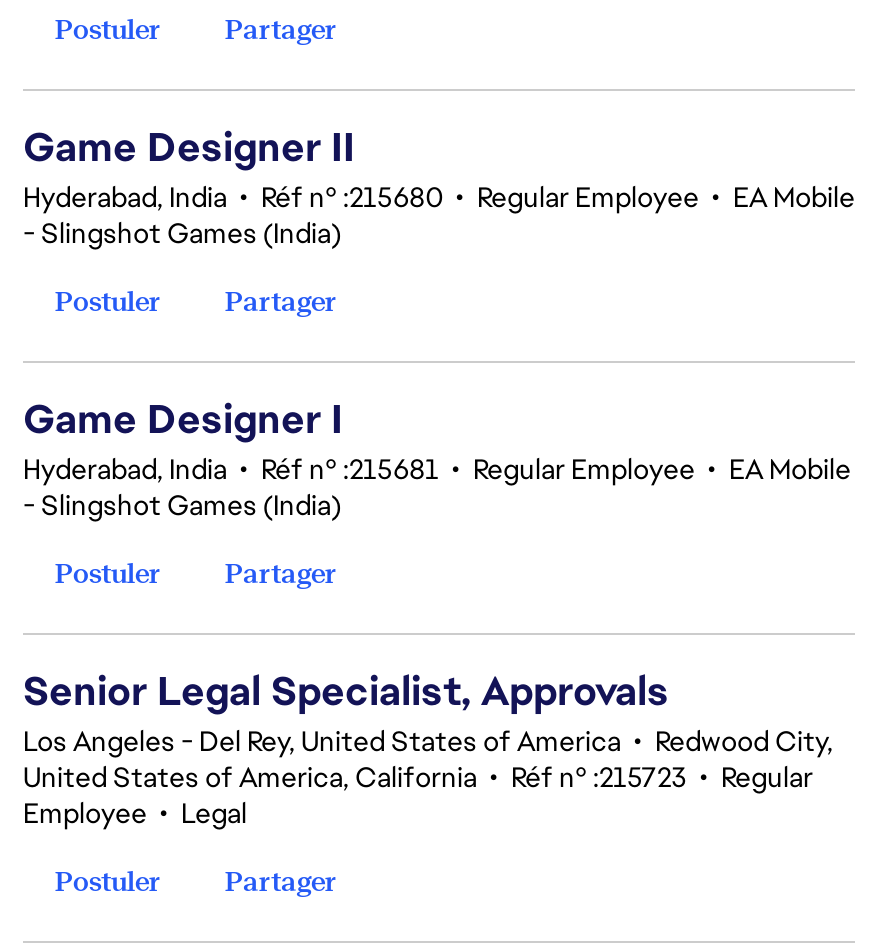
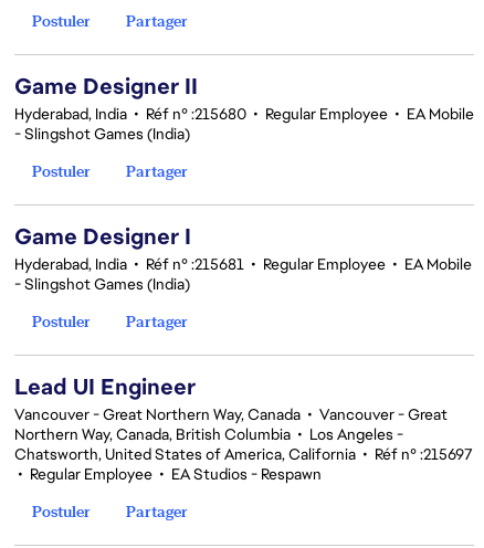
[23,665,833,831] Senior Legal Specialist, Approvals | Los Angeles - Del Rey, United States of America • Redwood City, | United States of America, California • Réf n° :215723 • Regular | Employee • Legal -> [14,372,473,484] Lead UI Engineer | Vancouver - Great Northern Way, Canada • Vancouver - Great | Northern Way, Canada, British Columbia • Los Angeles - | Chatsworth, United States of America, California • Réf n° :215697 | • Regular Employee • EA Studios - Respawn

